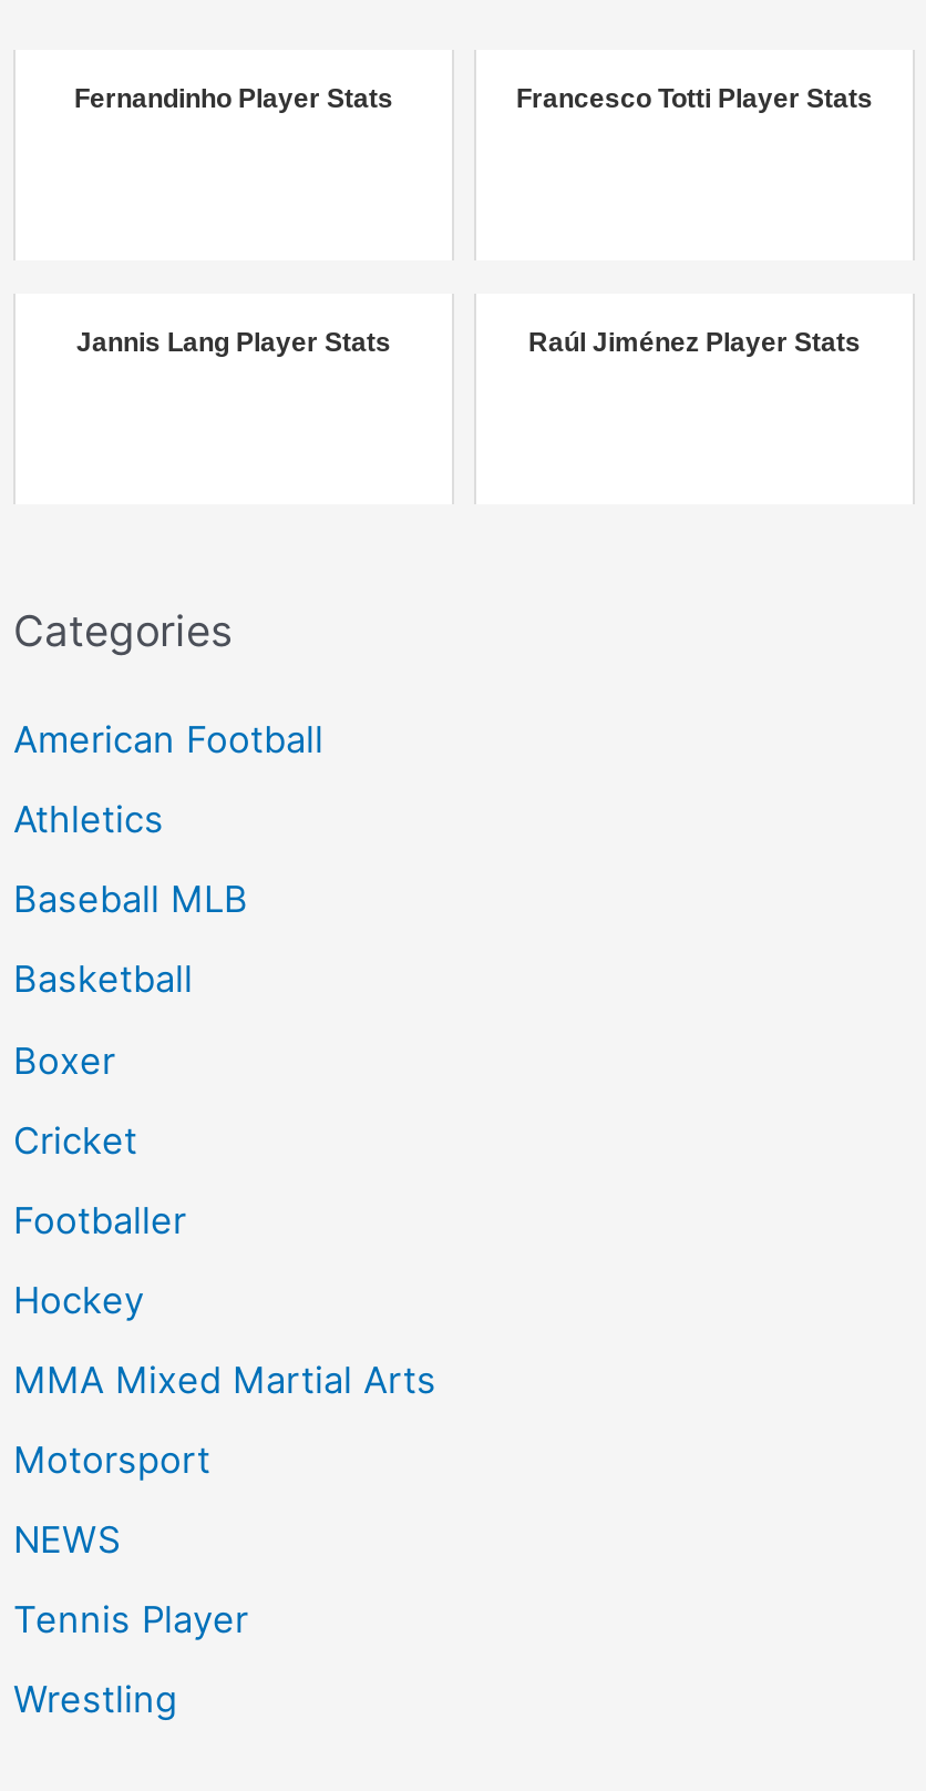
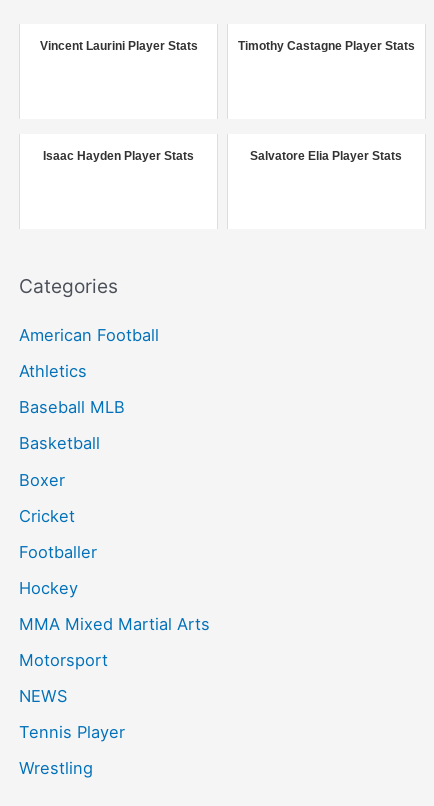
[74,82,873,113] Fernandinho Player Stats | Francesco Totti Player Stats -> [39,39,415,53] Vincent Laurini Player Stats | Timothy Castagne Player Stats
[76,326,861,357] Jannis Lang Player Stats | Raúl Jiménez Player Stats -> [43,149,402,163] Isaac Hayden Player Stats | Salvatore Elia Player Stats

